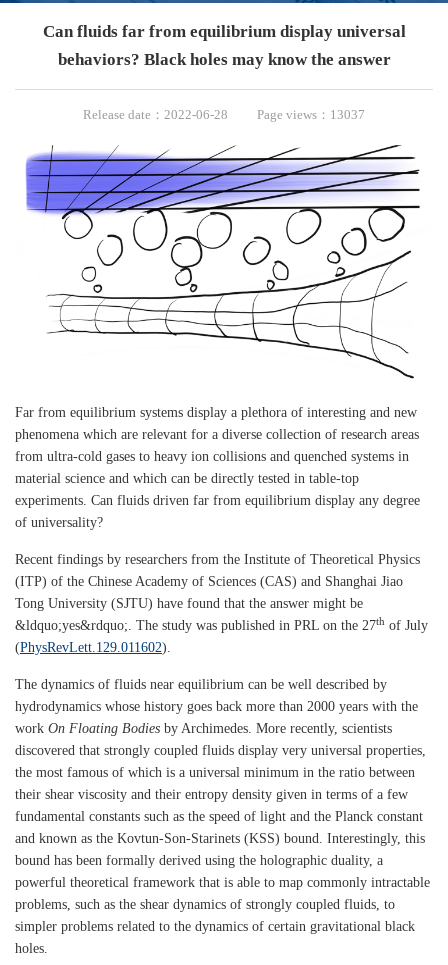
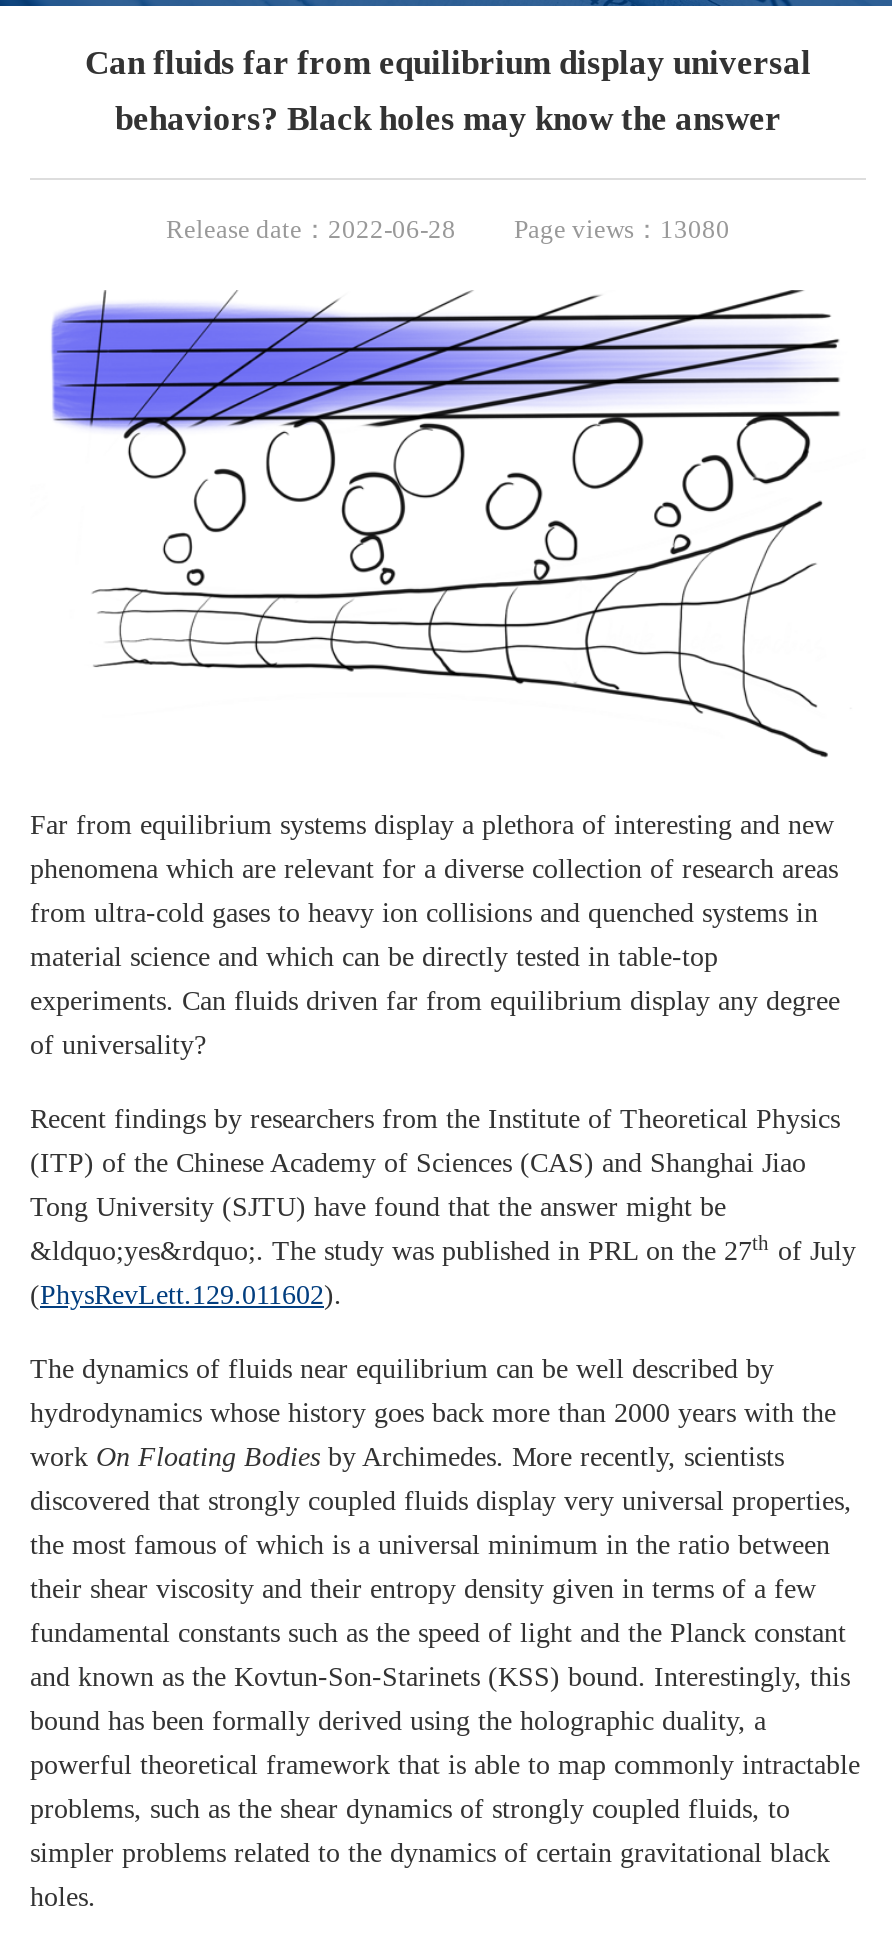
[83,107,365,122] Release date：2022-06-28 Page views：13037 -> [166,214,730,244] Release date：2022-06-28 Page views：13080

